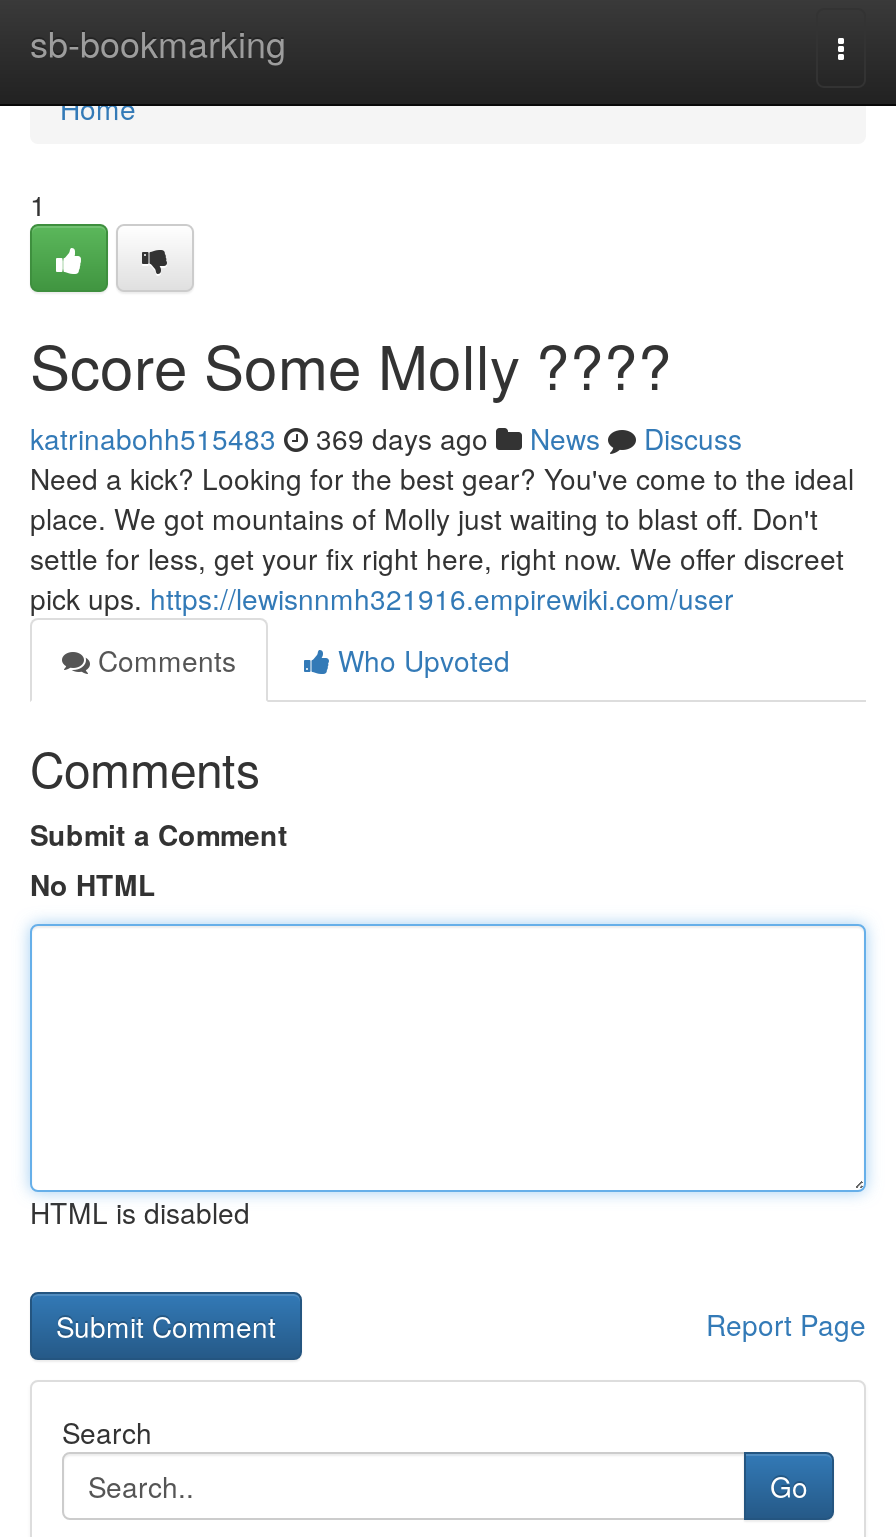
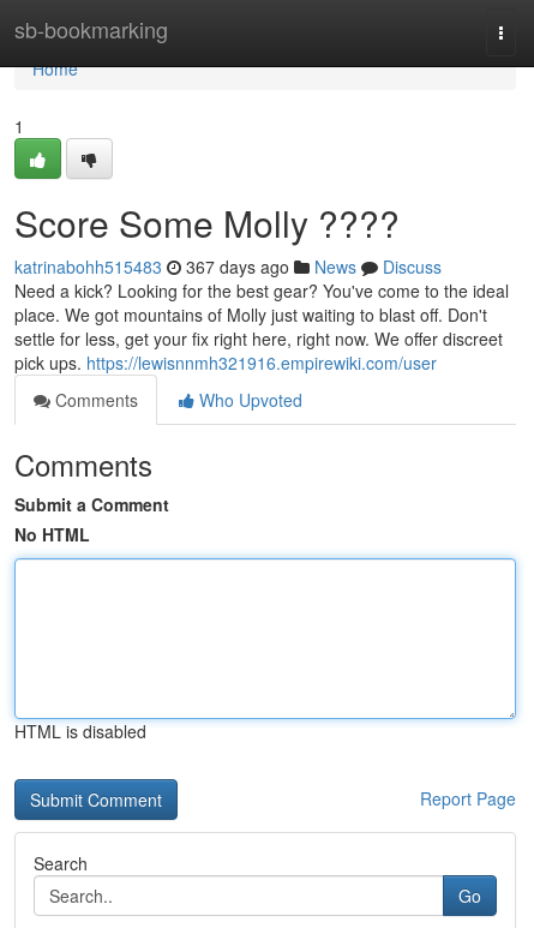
[30,418,742,458] katrinabohh515483 369 days ago News Discuss -> [14,255,442,279] katrinabohh515483 367 days ago News Discuss

